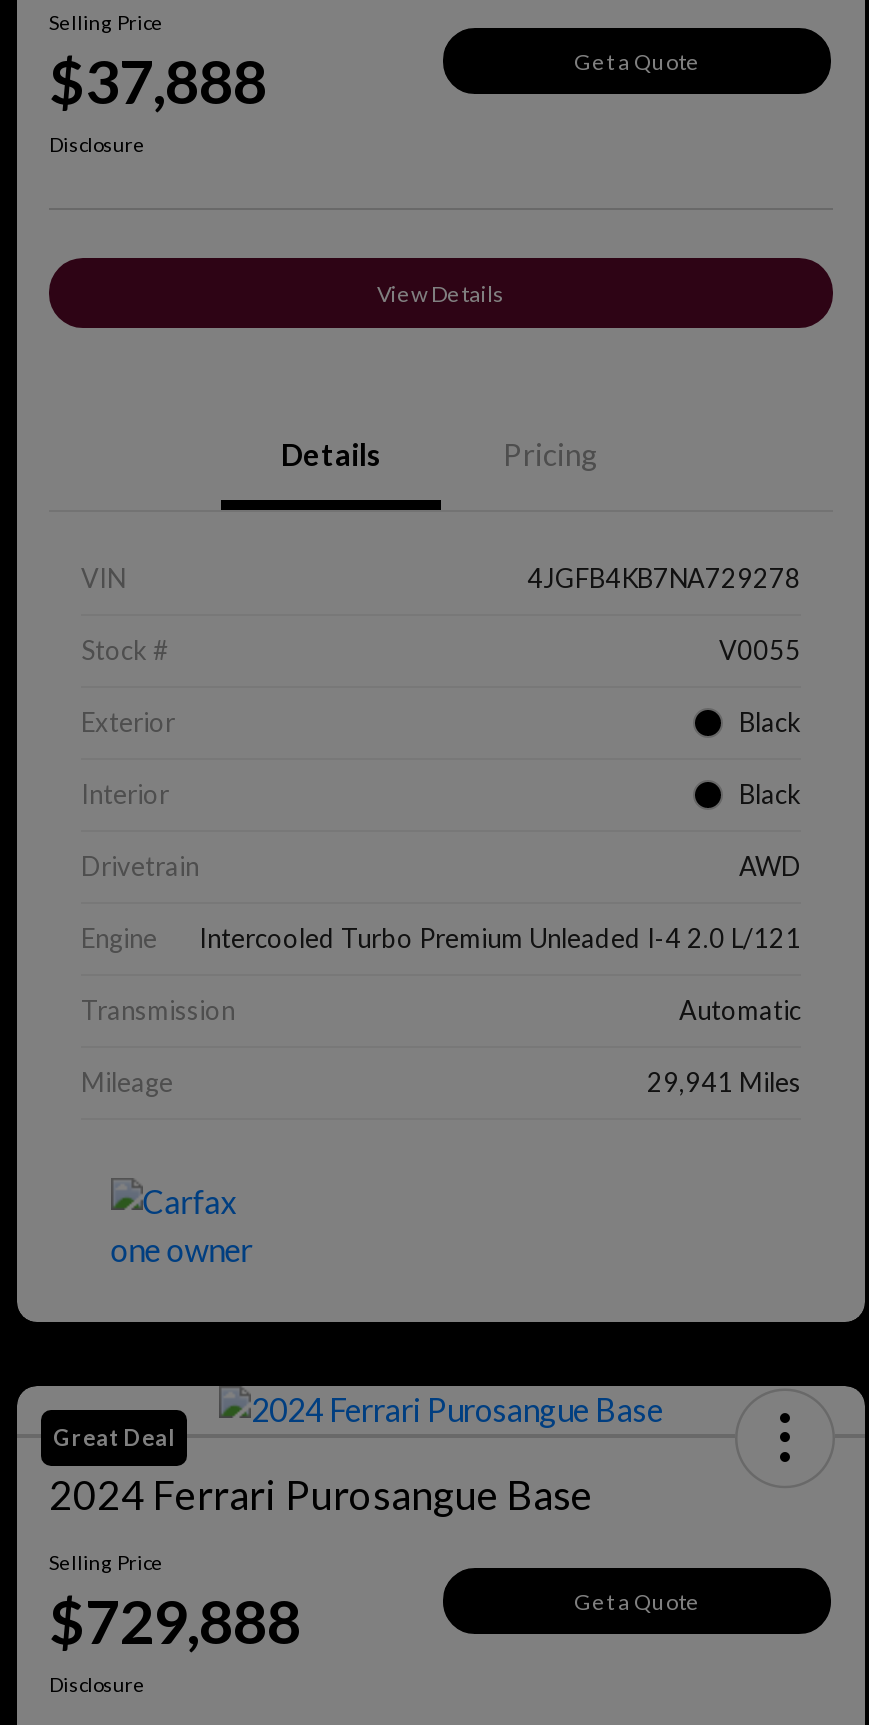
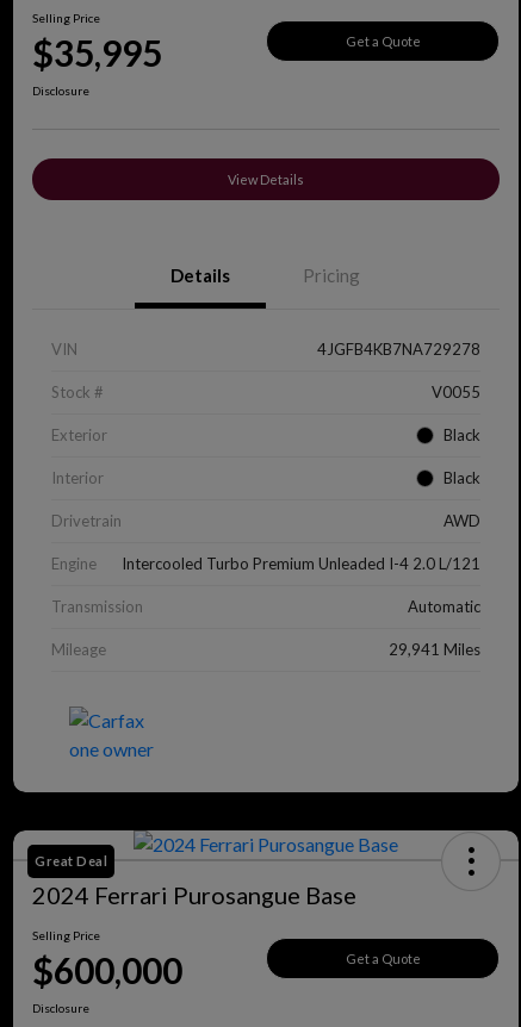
[49,44,267,116] $37,888 -> [32,31,162,74] $35,995
[49,1584,301,1656] $729,888 -> [32,949,182,991] $600,000

